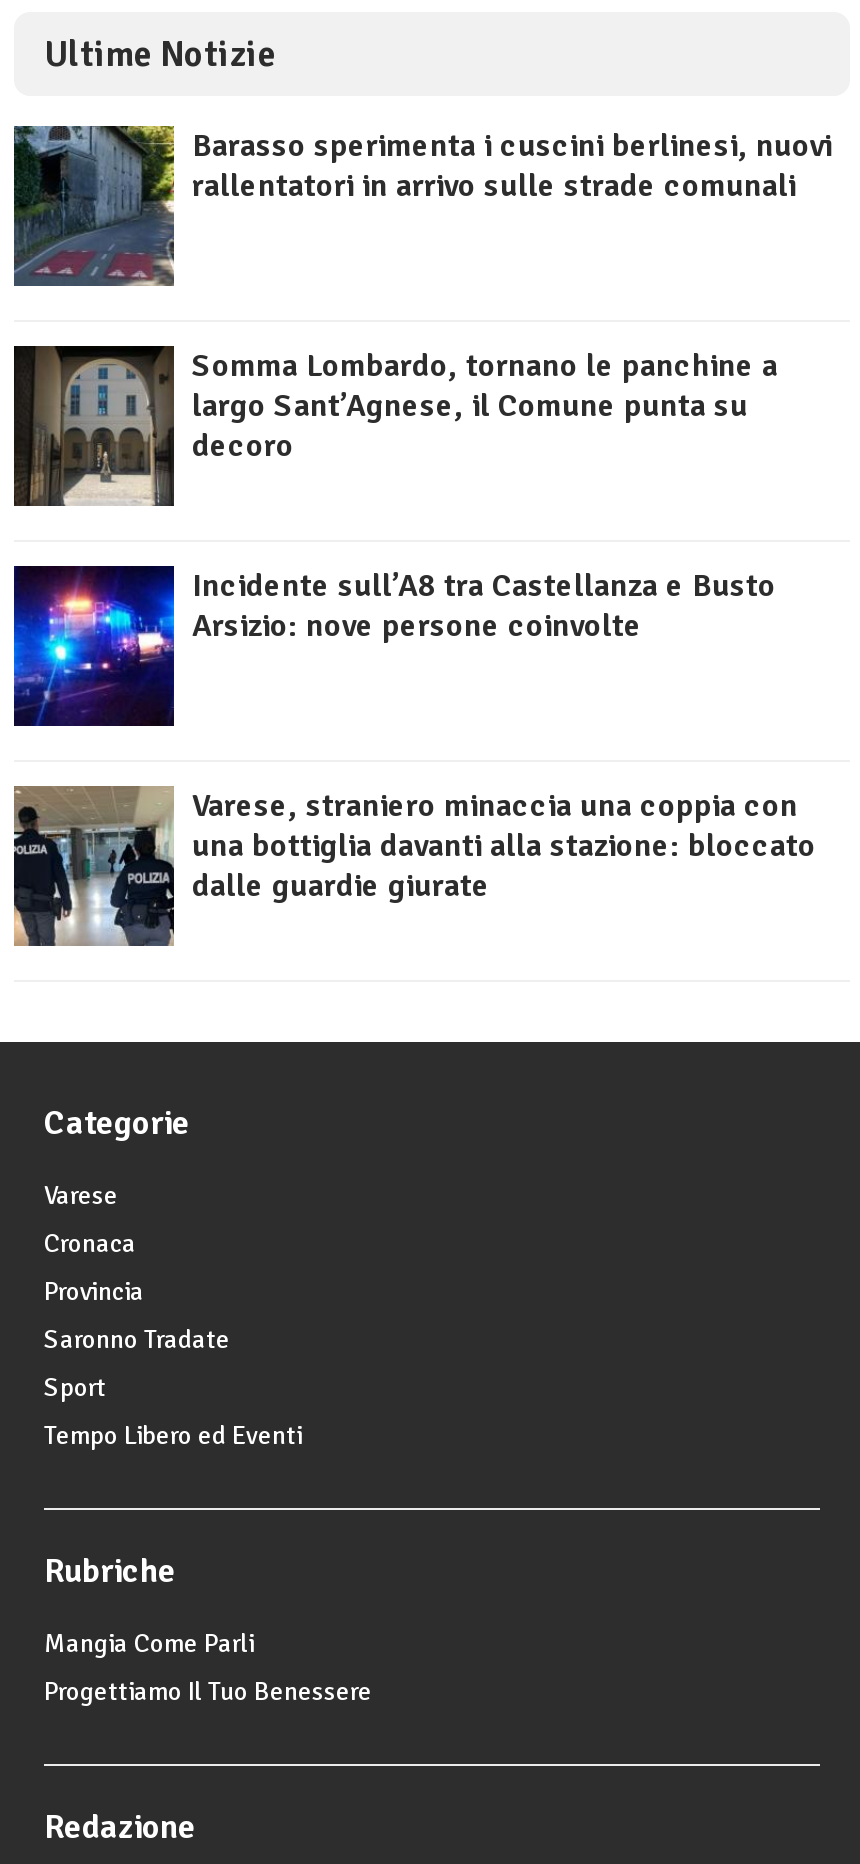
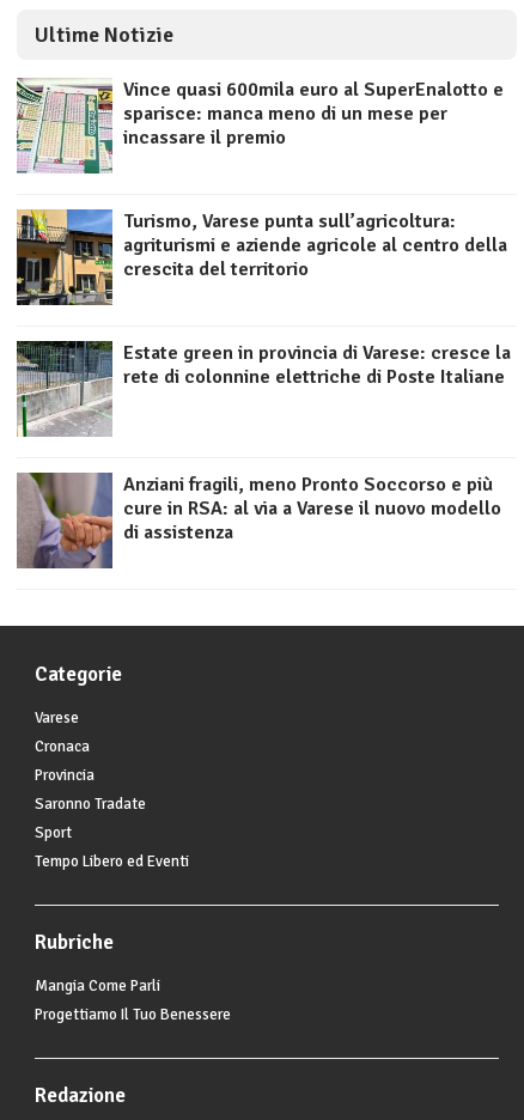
[12,124,834,288] [image] | Barasso sperimenta i cuscini berlinesi, nuovi | rallentatori in arrivo sulle strade comunali -> [16,77,504,175] [image] | Vince quasi 600mila euro al SuperEnalotto e | sparisce: manca meno di un mese per | incassare il premio
[12,344,778,506] [image] | Somma Lombardo, tornano le panchine a | largo Sant’Agnese, il Comune punta su | decoro -> [16,208,507,306] [image] | Turismo, Varese punta sull’agricoltura: | agriturismi e aziende agricole al centro della | crescita del territorio
[12,565,776,728] [image] | Incidente sull’A8 tra Castellanza e Busto | Arsizio: nove persone coinvolte -> [16,341,511,438] [image] | Estate green in provincia di Varese: cresce la | rete di colonnine elettriche di Poste Italiane
[12,785,816,946] [image] | Varese, straniero minaccia una coppia con | una bottiglia davanti alla stazione: bloccato | dalle guardie giurate -> [16,471,501,570] [image] | Anziani fragili, meno Pronto Soccorso e più | cure in RSA: al via a Varese il nuovo modello | di assistenza

